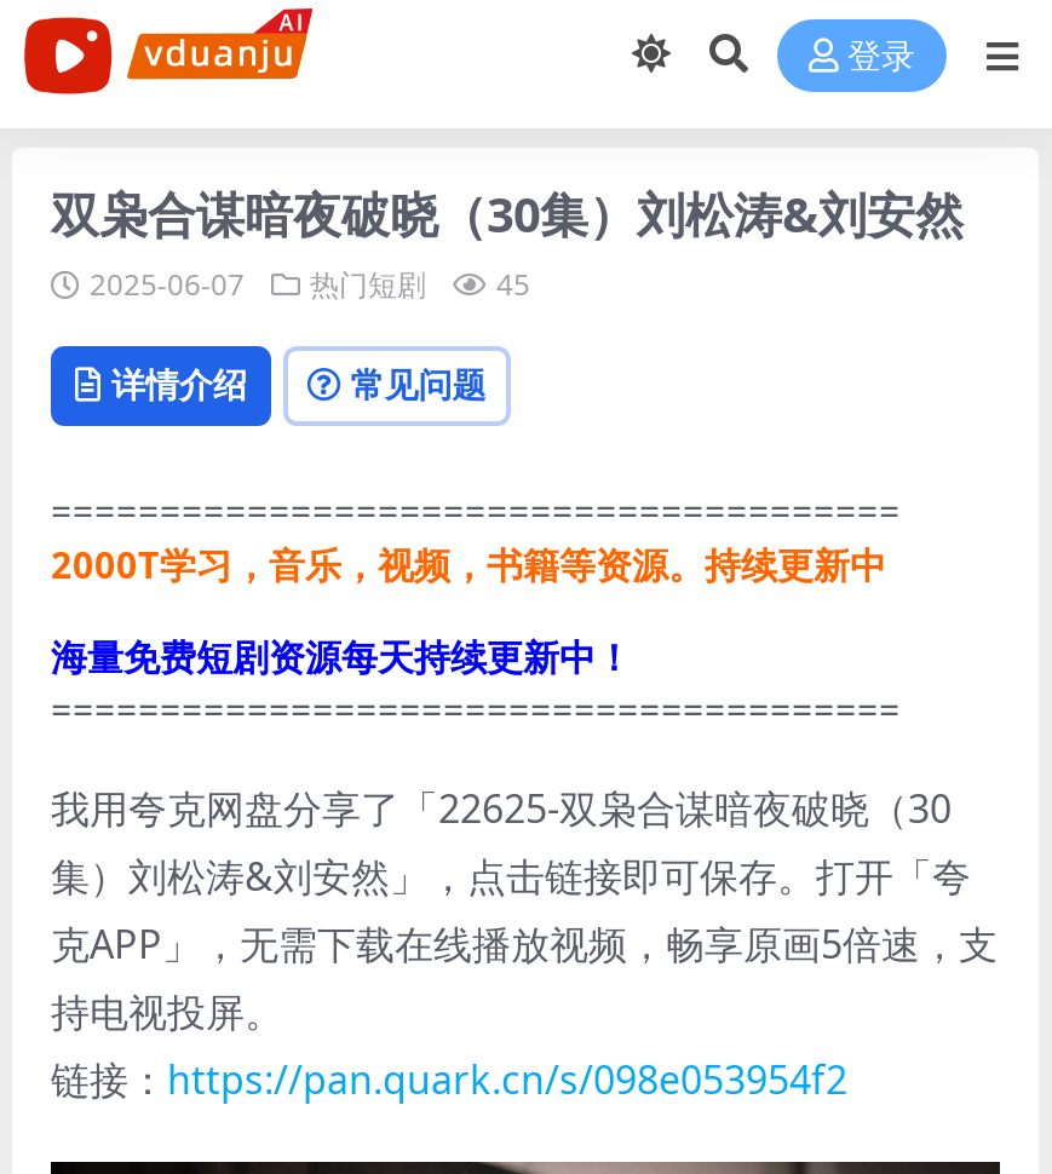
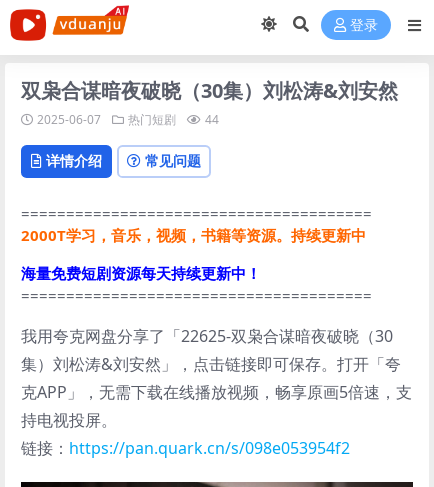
[90,264,530,305] 2025-06-07 热门短剧 45 -> [37,111,219,128] 2025-06-07 热门短剧 44

